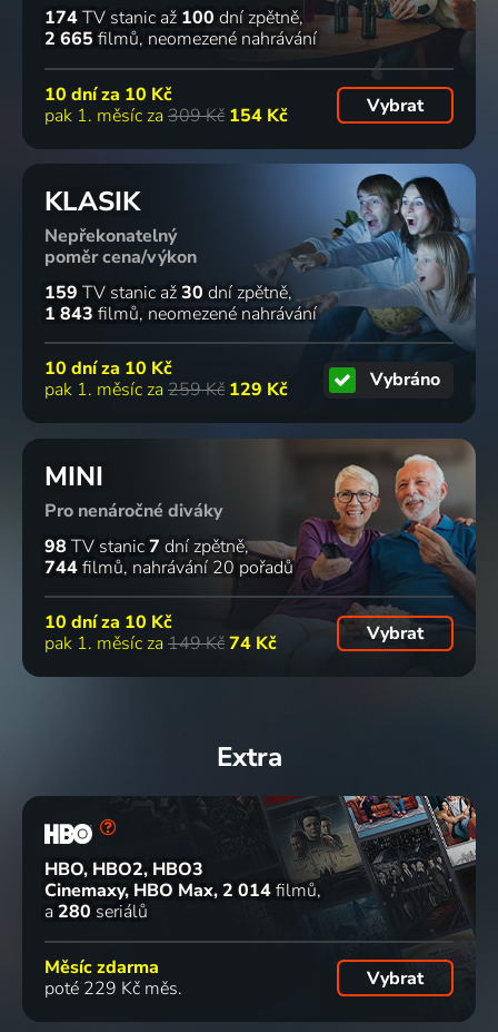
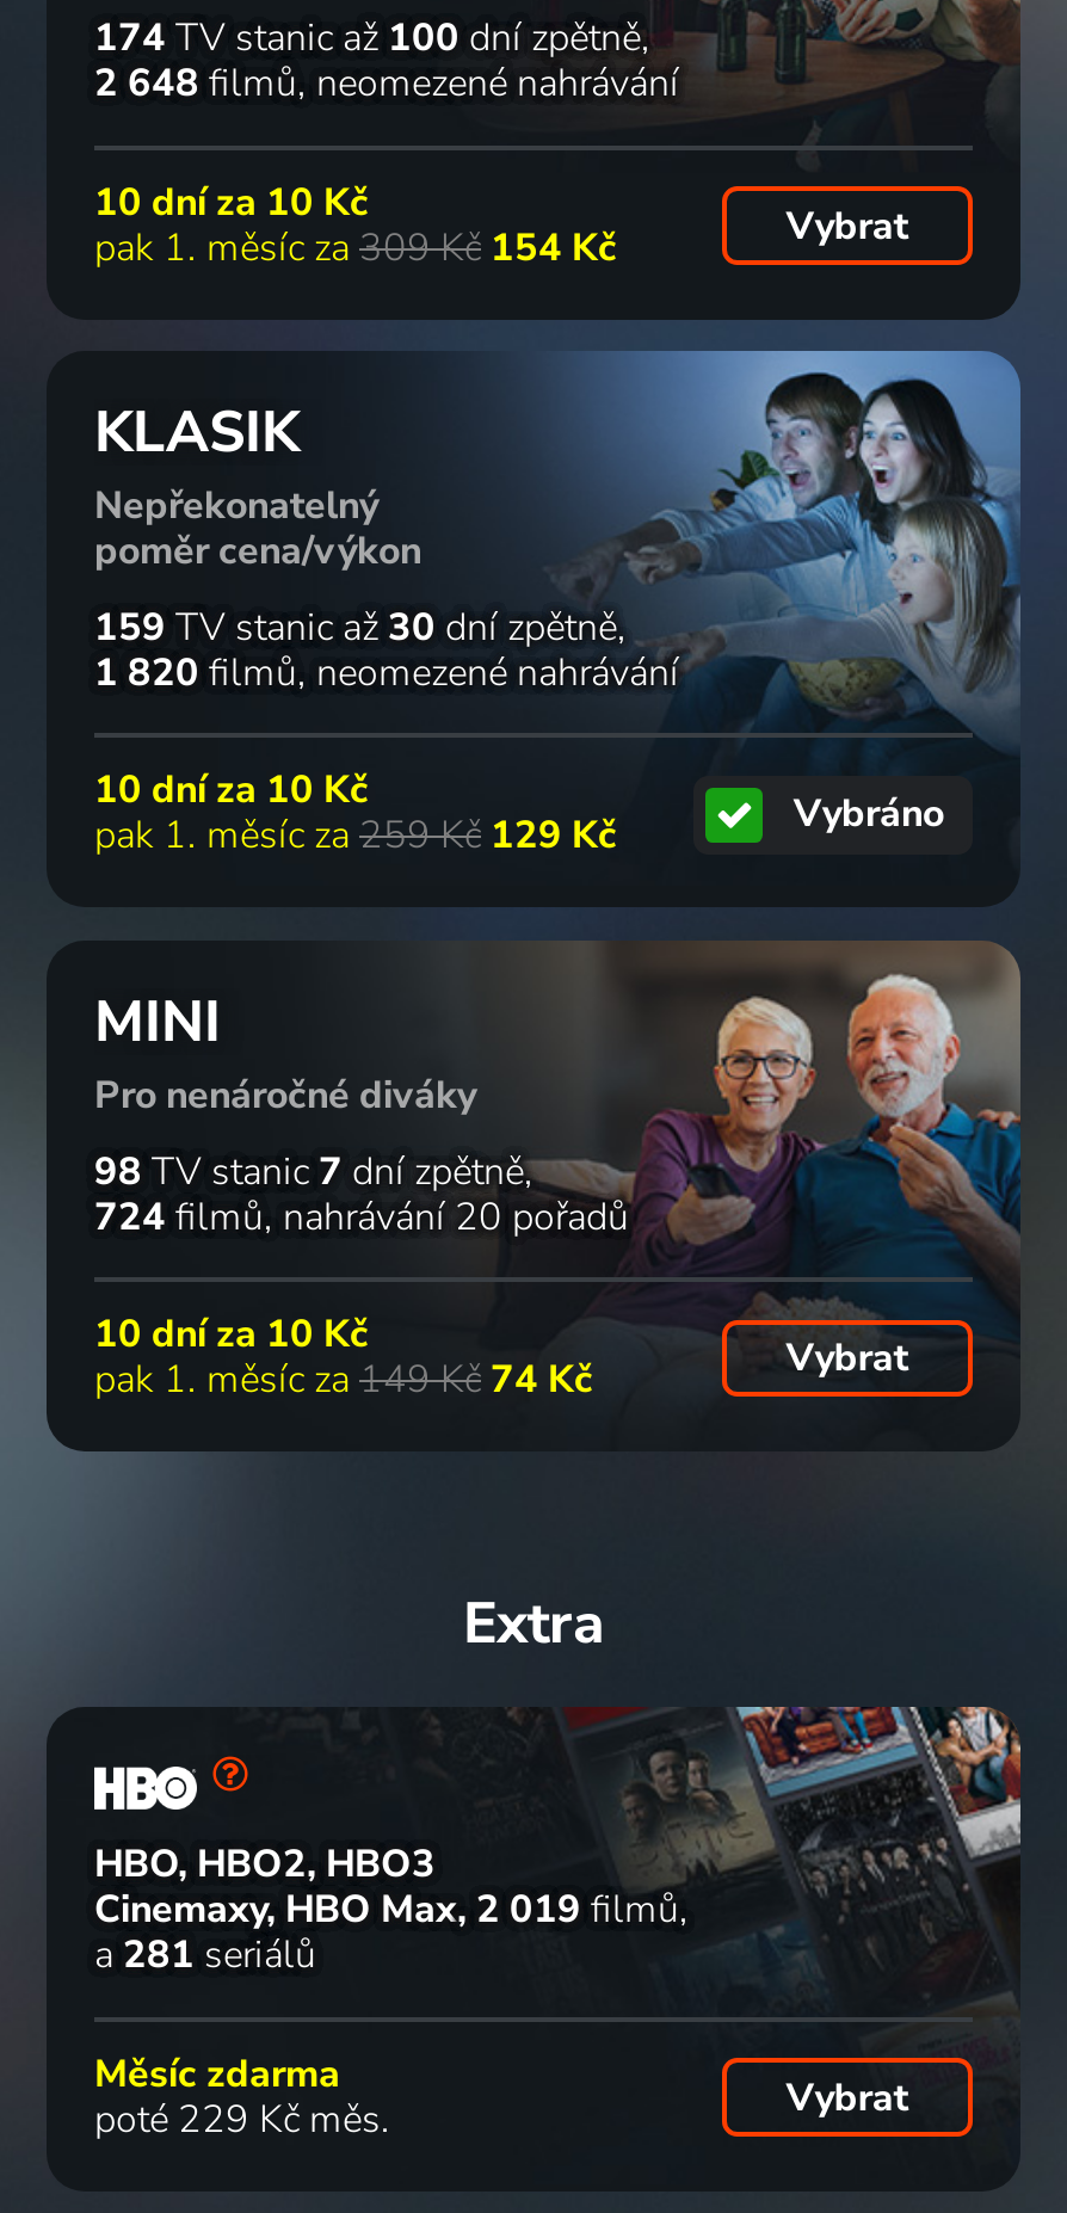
[44,27,317,51] 2 665 filmů neomezené nahrávání -> [94,58,679,110] 2 648 filmů neomezené nahrávání
[44,302,317,326] 1 843 filmů neomezené nahrávání -> [94,647,679,699] 1 820 filmů neomezené nahrávání
[44,555,293,580] 744 filmů nahrávání 20 pořadů -> [94,1191,629,1243] 724 filmů nahrávání 20 pořadů
[44,879,317,903] Cinemaxy, HBO Max 2 014 filmů -> [94,1884,679,1937] Cinemaxy, HBO Max 2 019 filmů
[44,900,148,924] a 280 seriálů -> [94,1929,316,1982] a 281 seriálů

